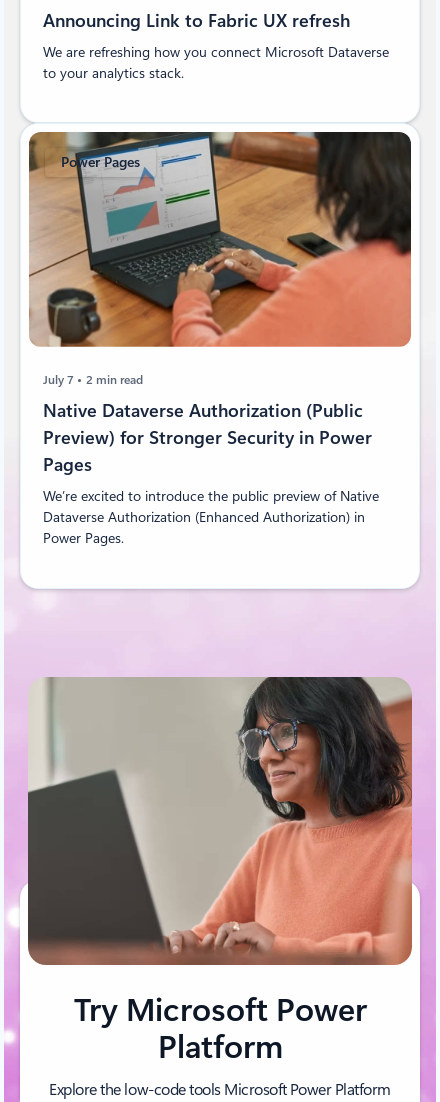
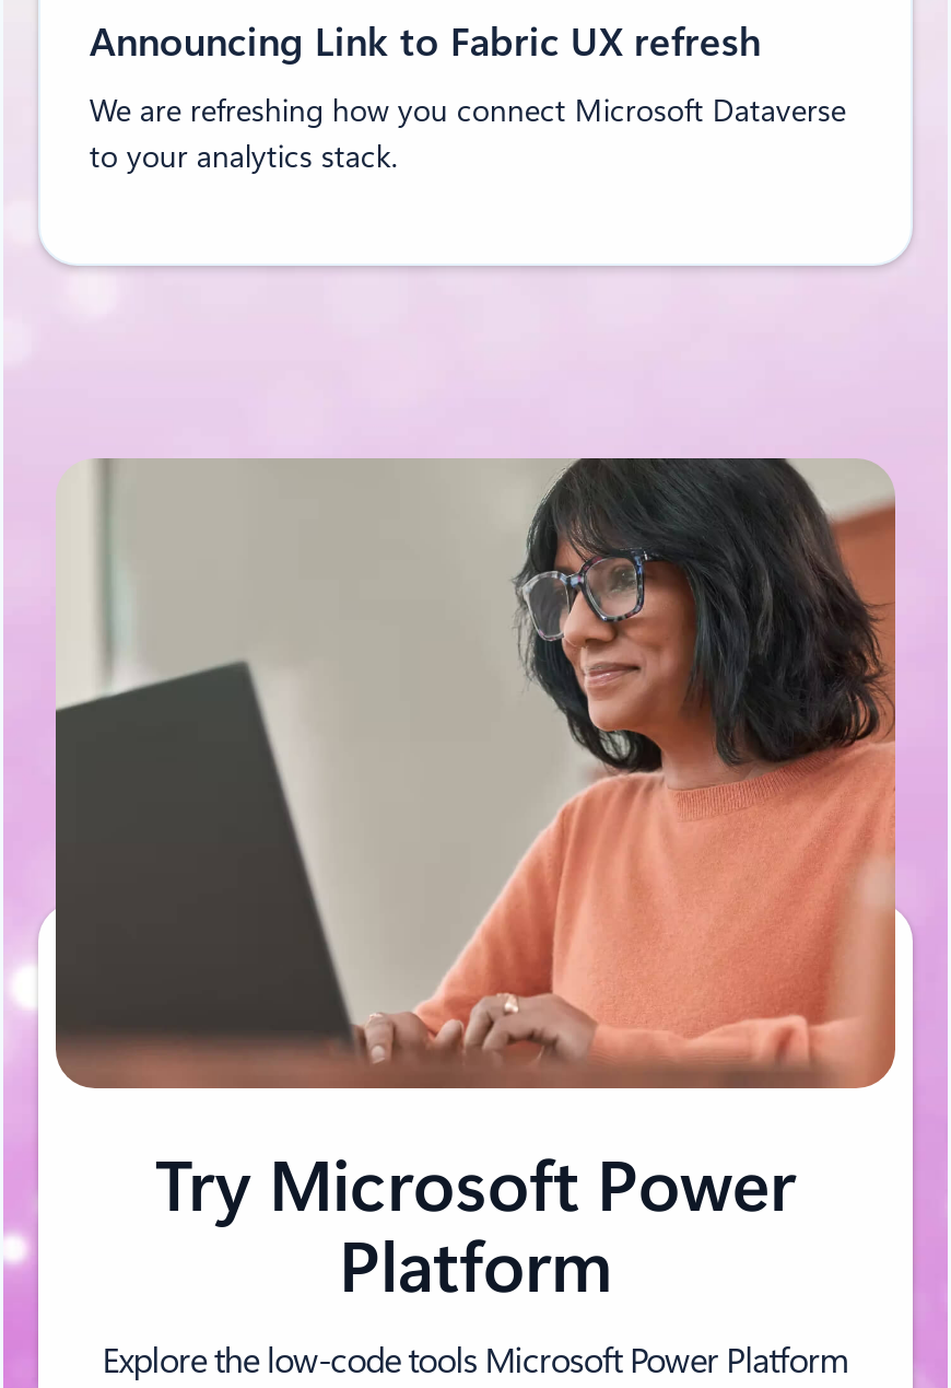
[28,131,412,348] [image] | Power Pages -> none
[43,373,379,546] July 7 | 2 min read | Native Dataverse Authorization (Public | Preview) for Stronger Security in Power | Pages | We’re excited to introduce the public preview of Native | Dataverse Authorization (Enhanced Authorization) in | Power Pages. -> none

